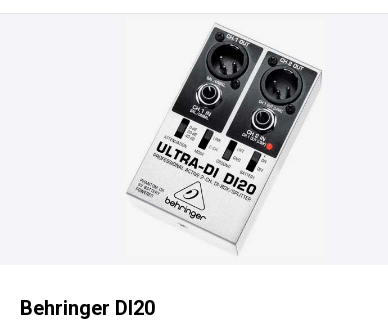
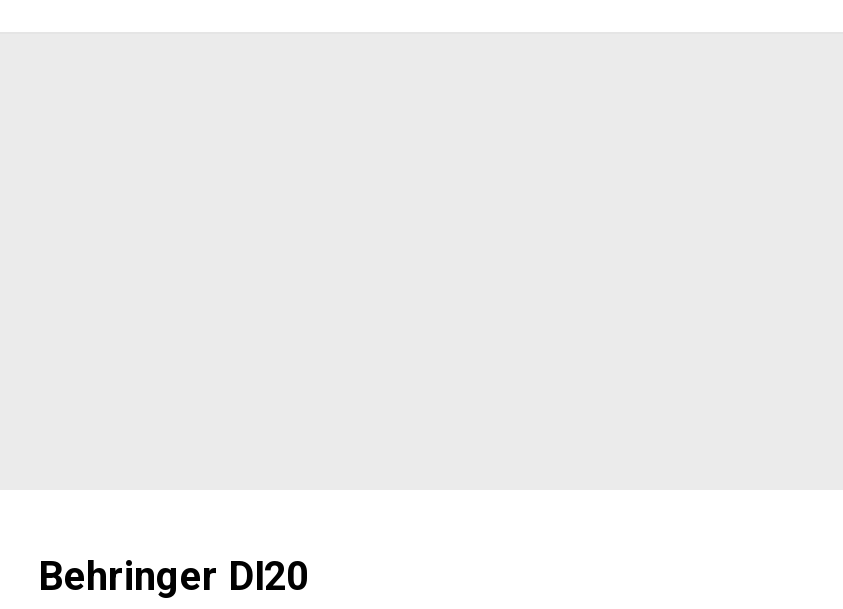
[127,26,322,247] [image] -> none

